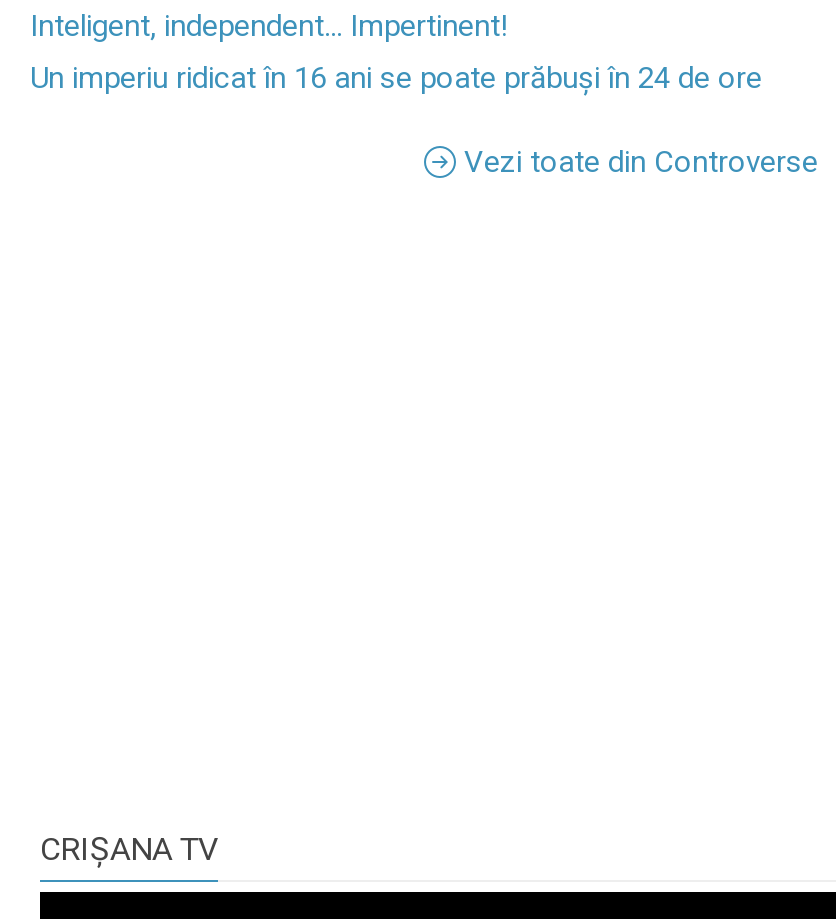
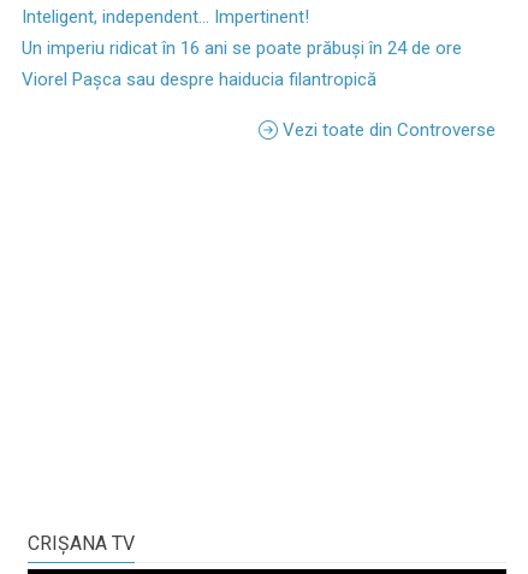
none -> [22,69,376,90] Viorel Pașca sau despre haiducia filantropică

